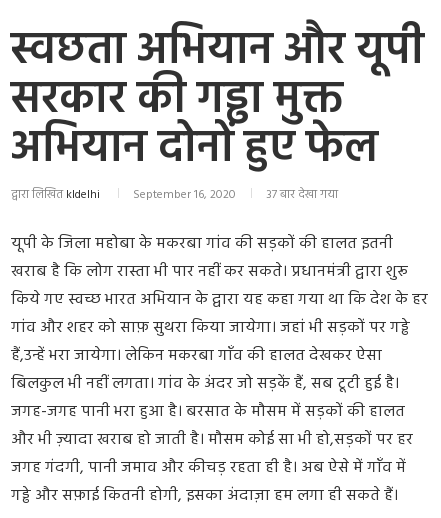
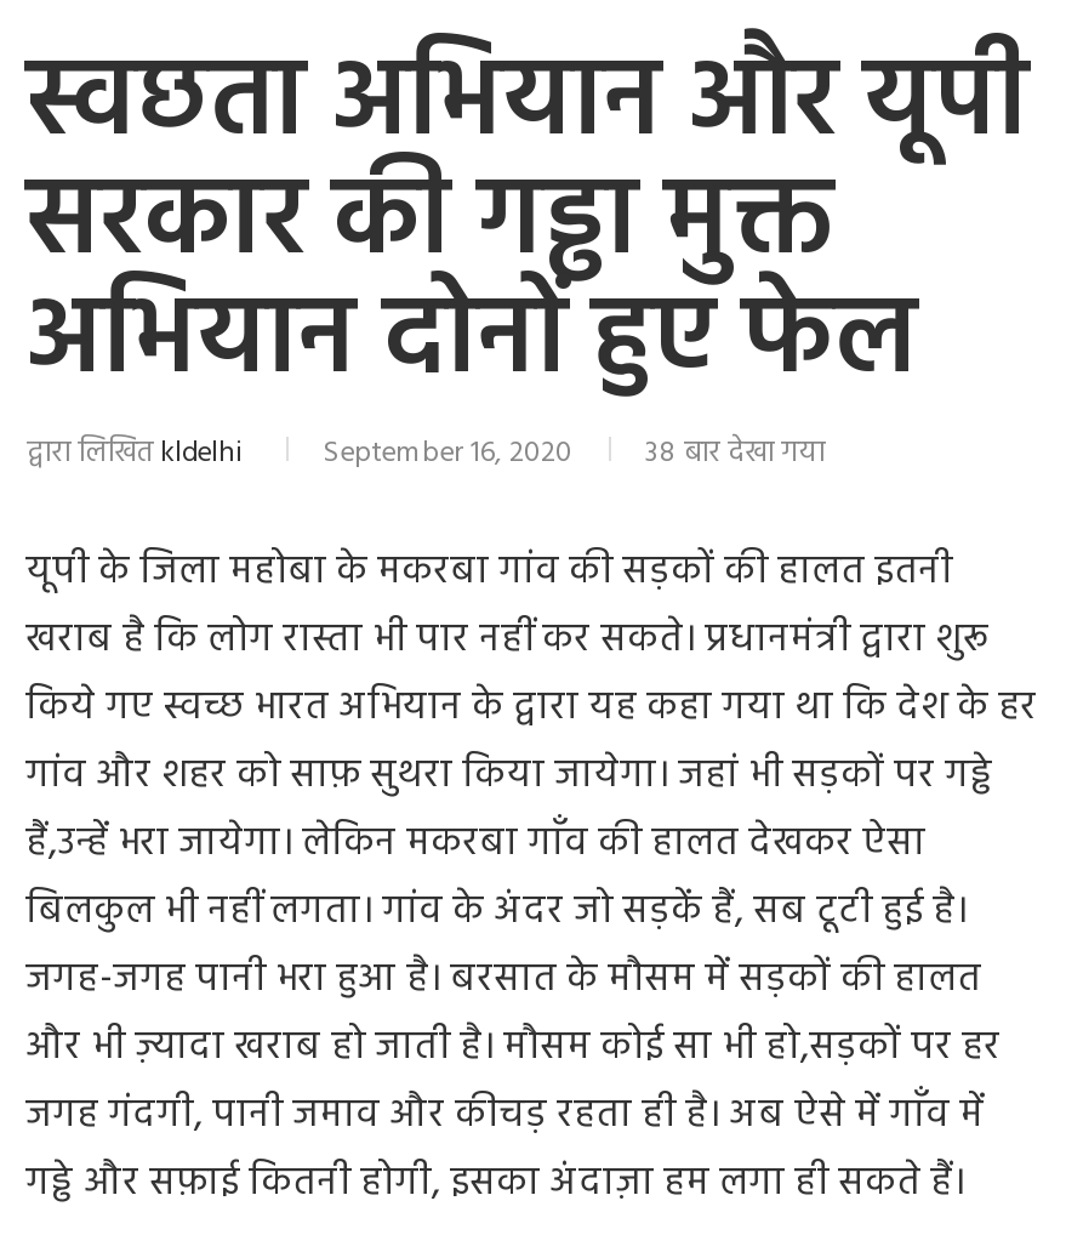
[11,185,338,205] द्वारा लिखित kldelhi September 16, 2020 37 बार देखा गया -> [27,429,825,478] द्वारा लिखित kldelhi September 16, 2020 38 बार देखा गया

